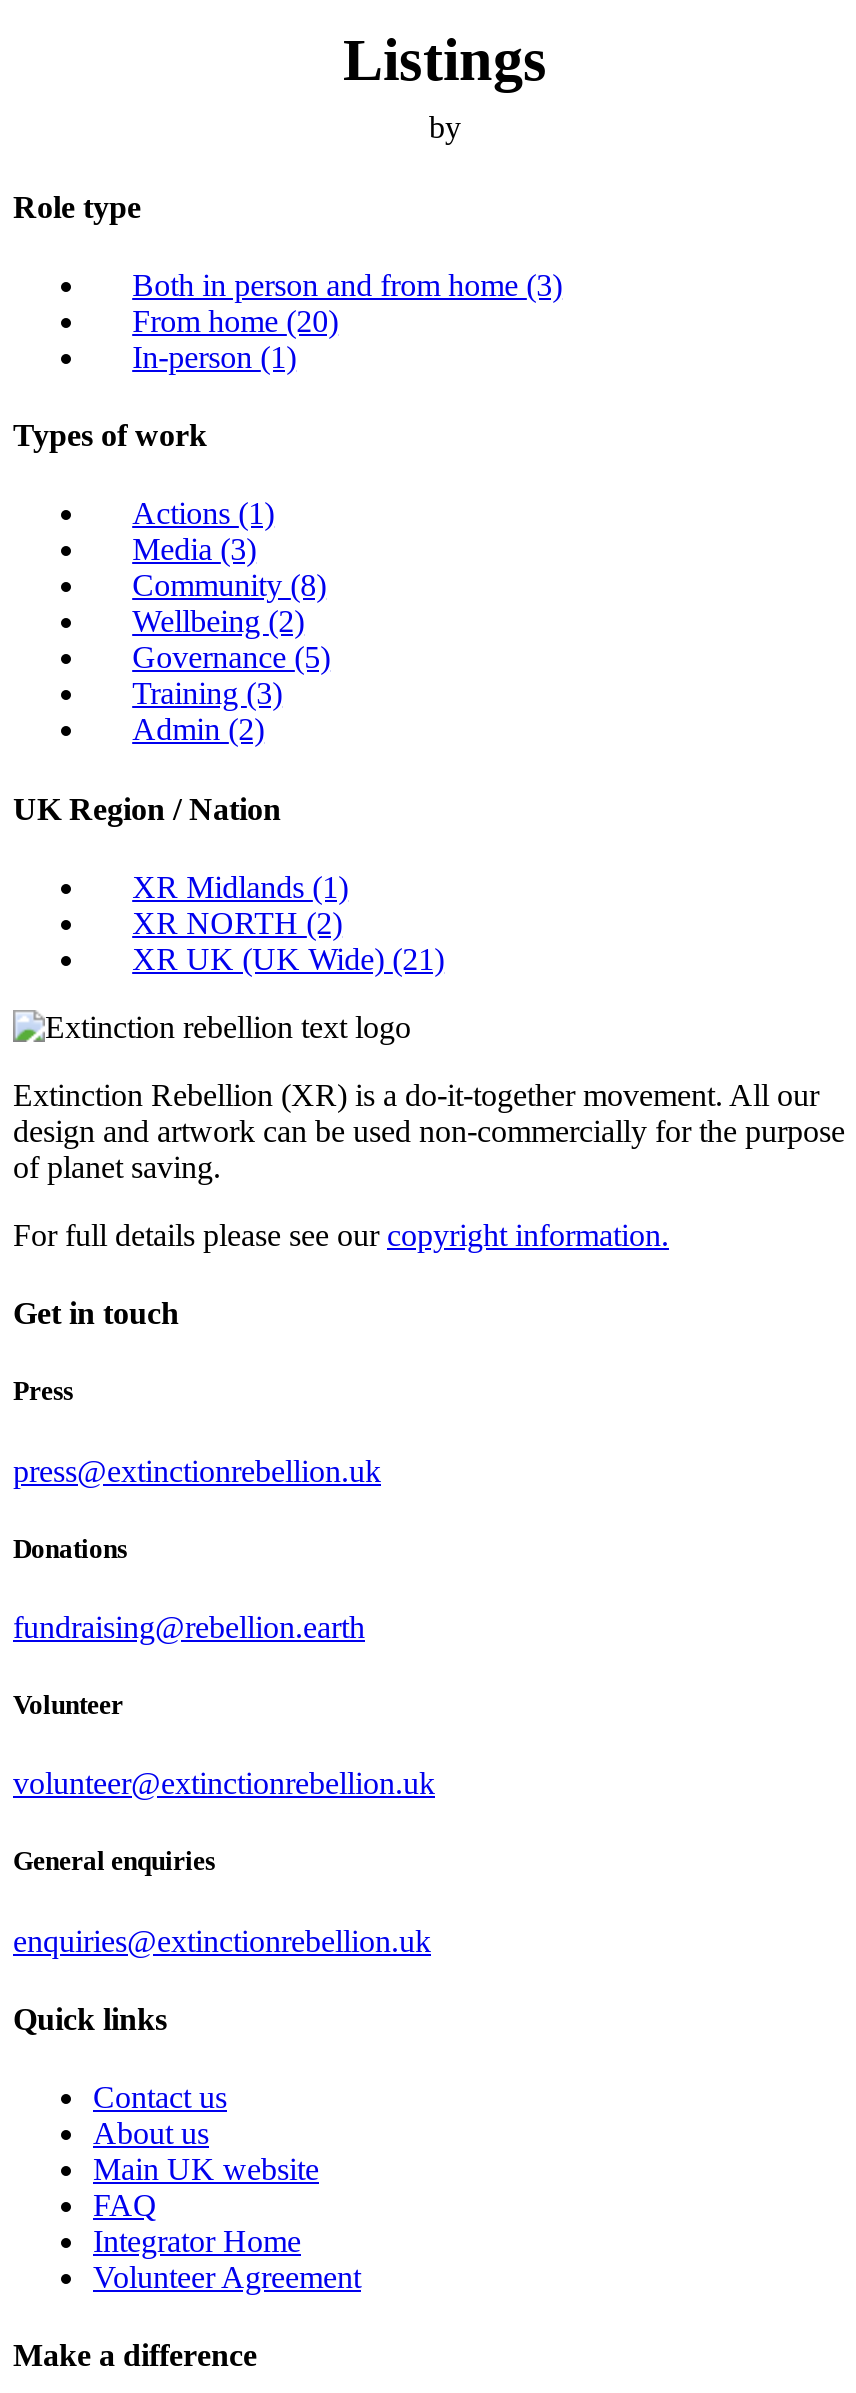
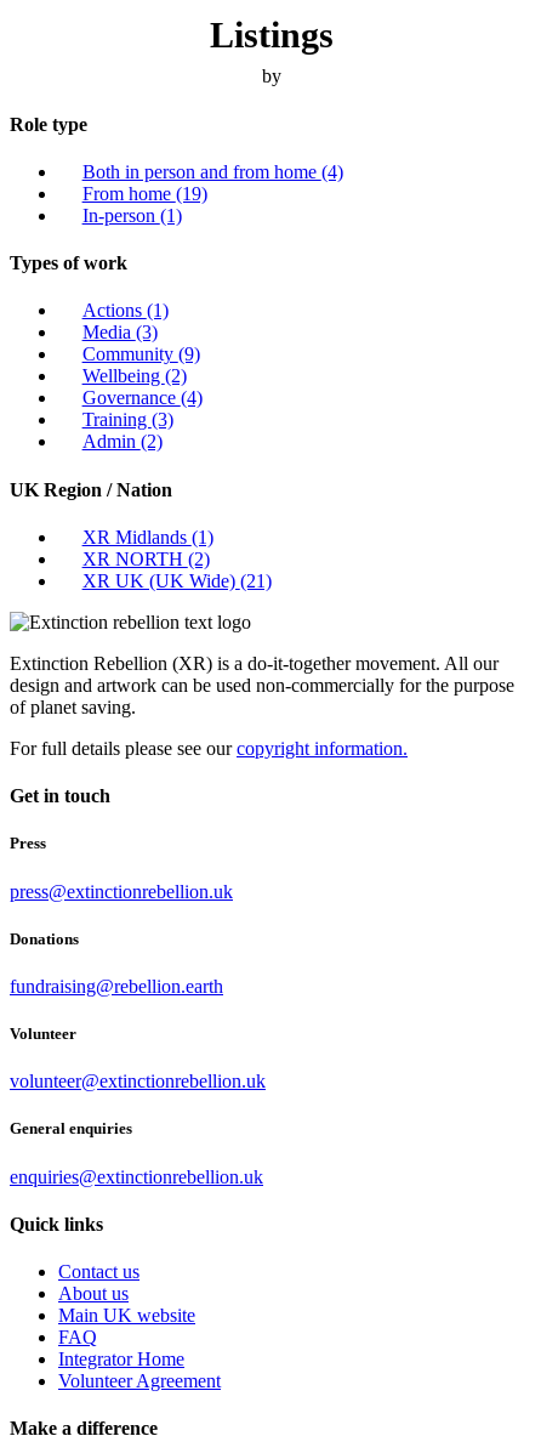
[132,268,562,302] Both in person and from home (3) -> [82,161,343,182] Both in person and from home (4)
[132,304,338,338] From home (20) -> [82,183,207,204] From home (19)
[132,569,326,603] Community (8) -> [82,344,200,365] Community (9)
[132,641,330,675] Governance (5) -> [82,388,202,408] Governance (4)

